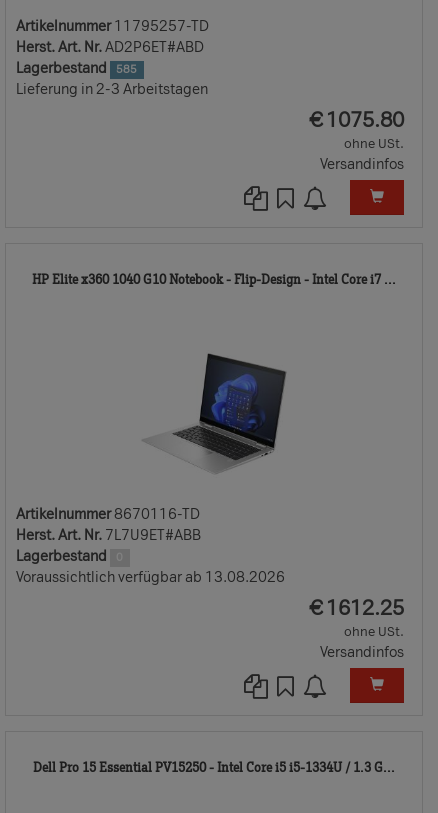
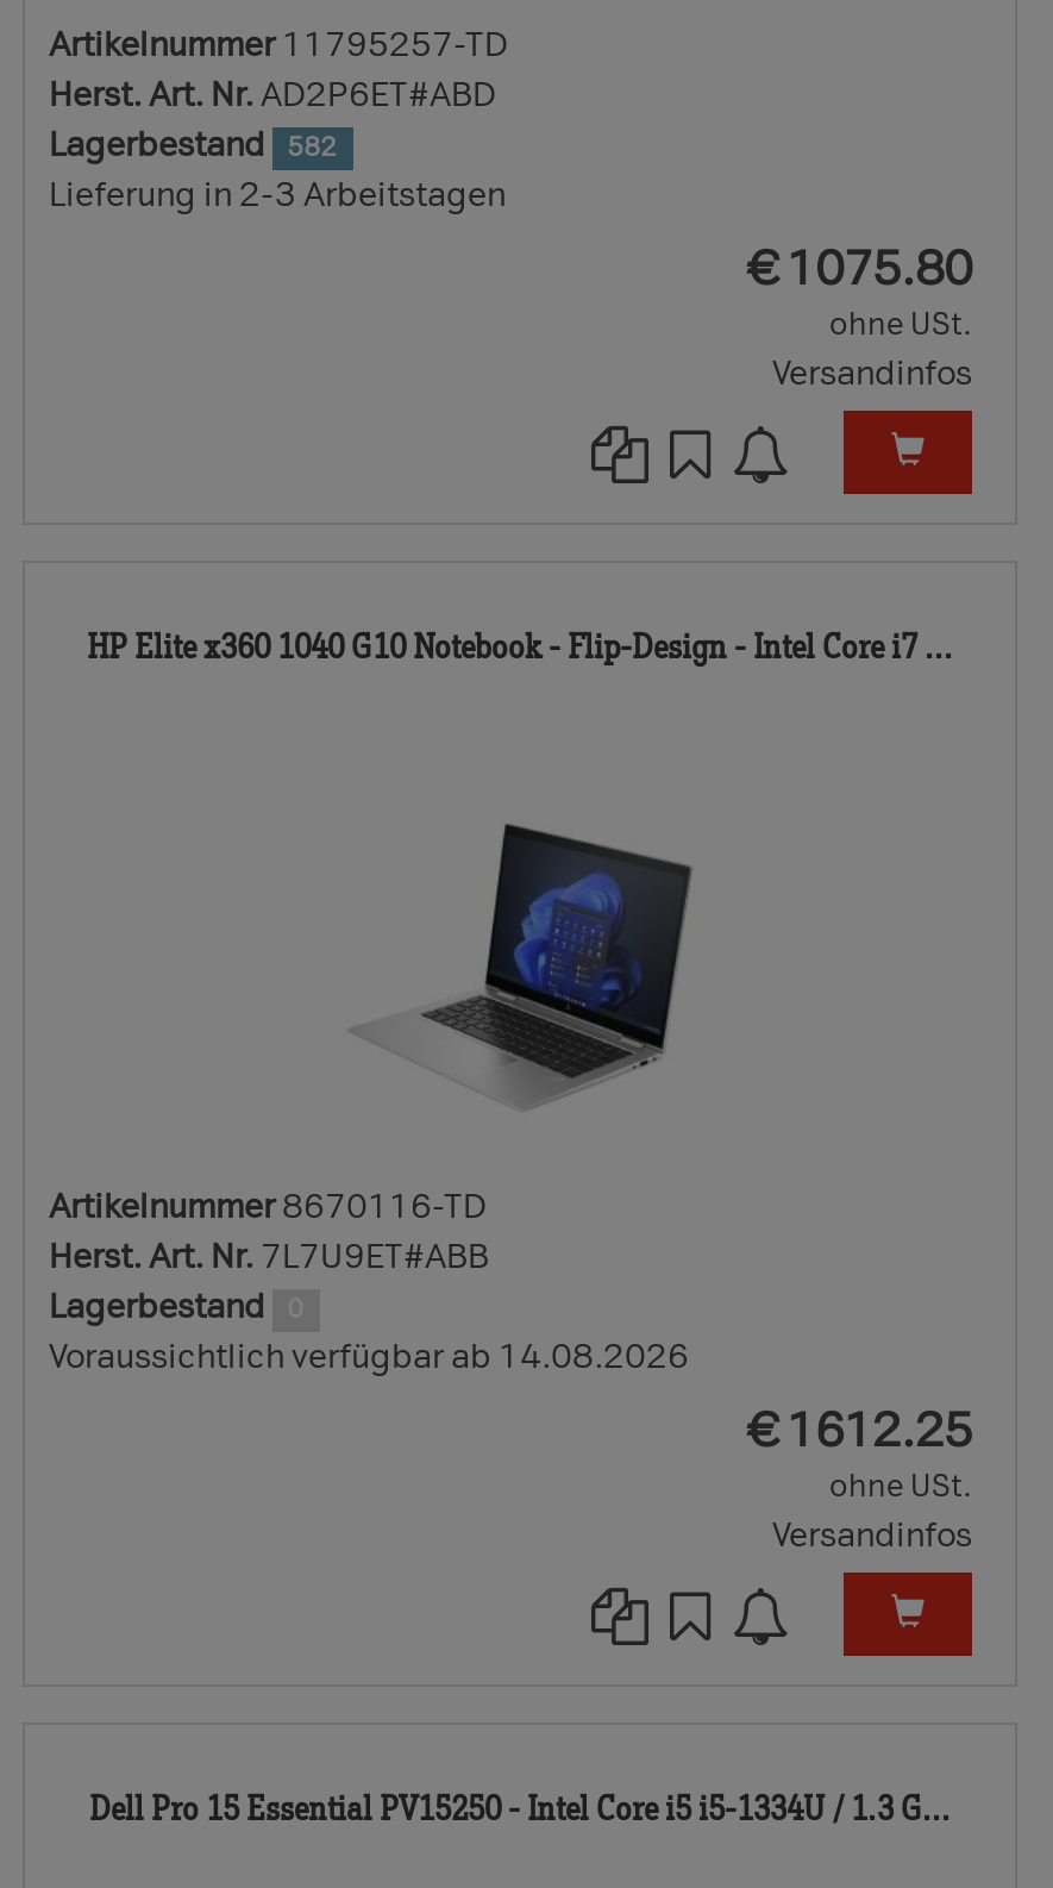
[16,60,137,77] Lagerbestand 585 -> [49,125,337,165] Lagerbestand 582
[16,569,285,586] Voraussichtlich verfügbar ab 13.08.2026 -> [49,1337,689,1377] Voraussichtlich verfügbar ab 14.08.2026

